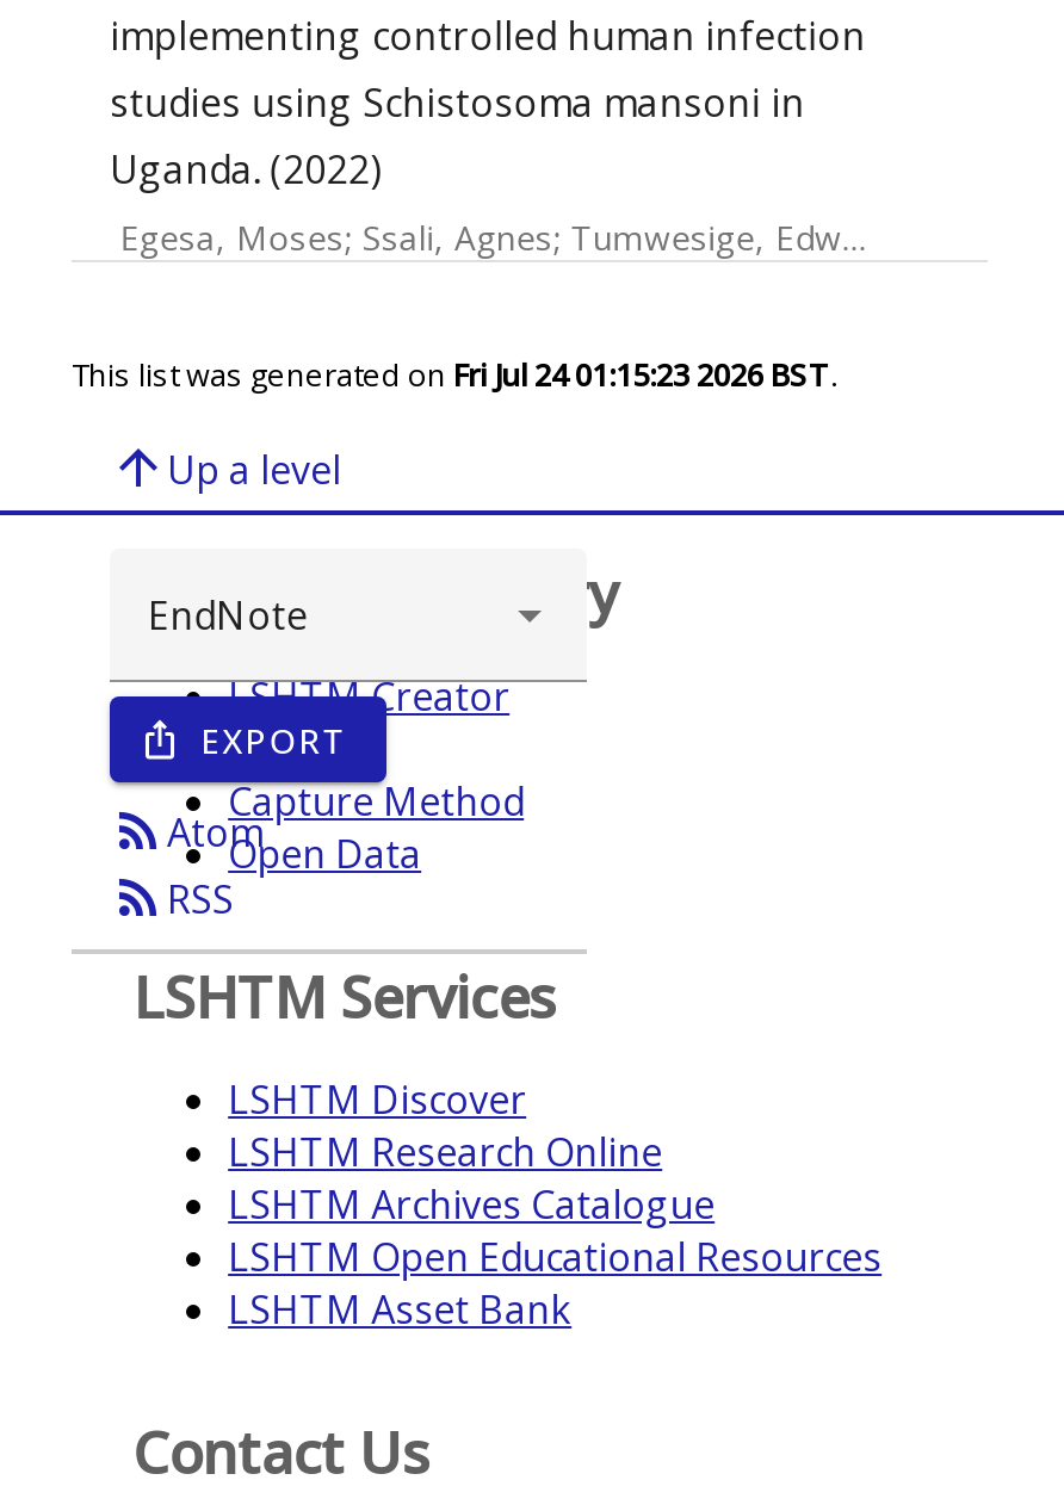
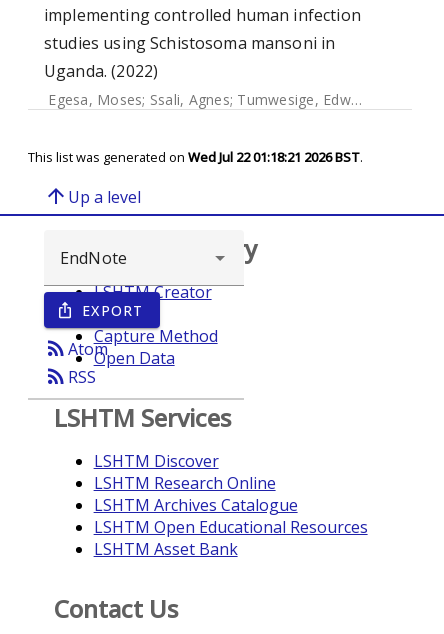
[72,353,837,396] This list was generated on Fri Jul 24 01:15:23 2026 BST. -> [28,148,363,166] This list was generated on Wed Jul 22 01:18:21 2026 BST.

